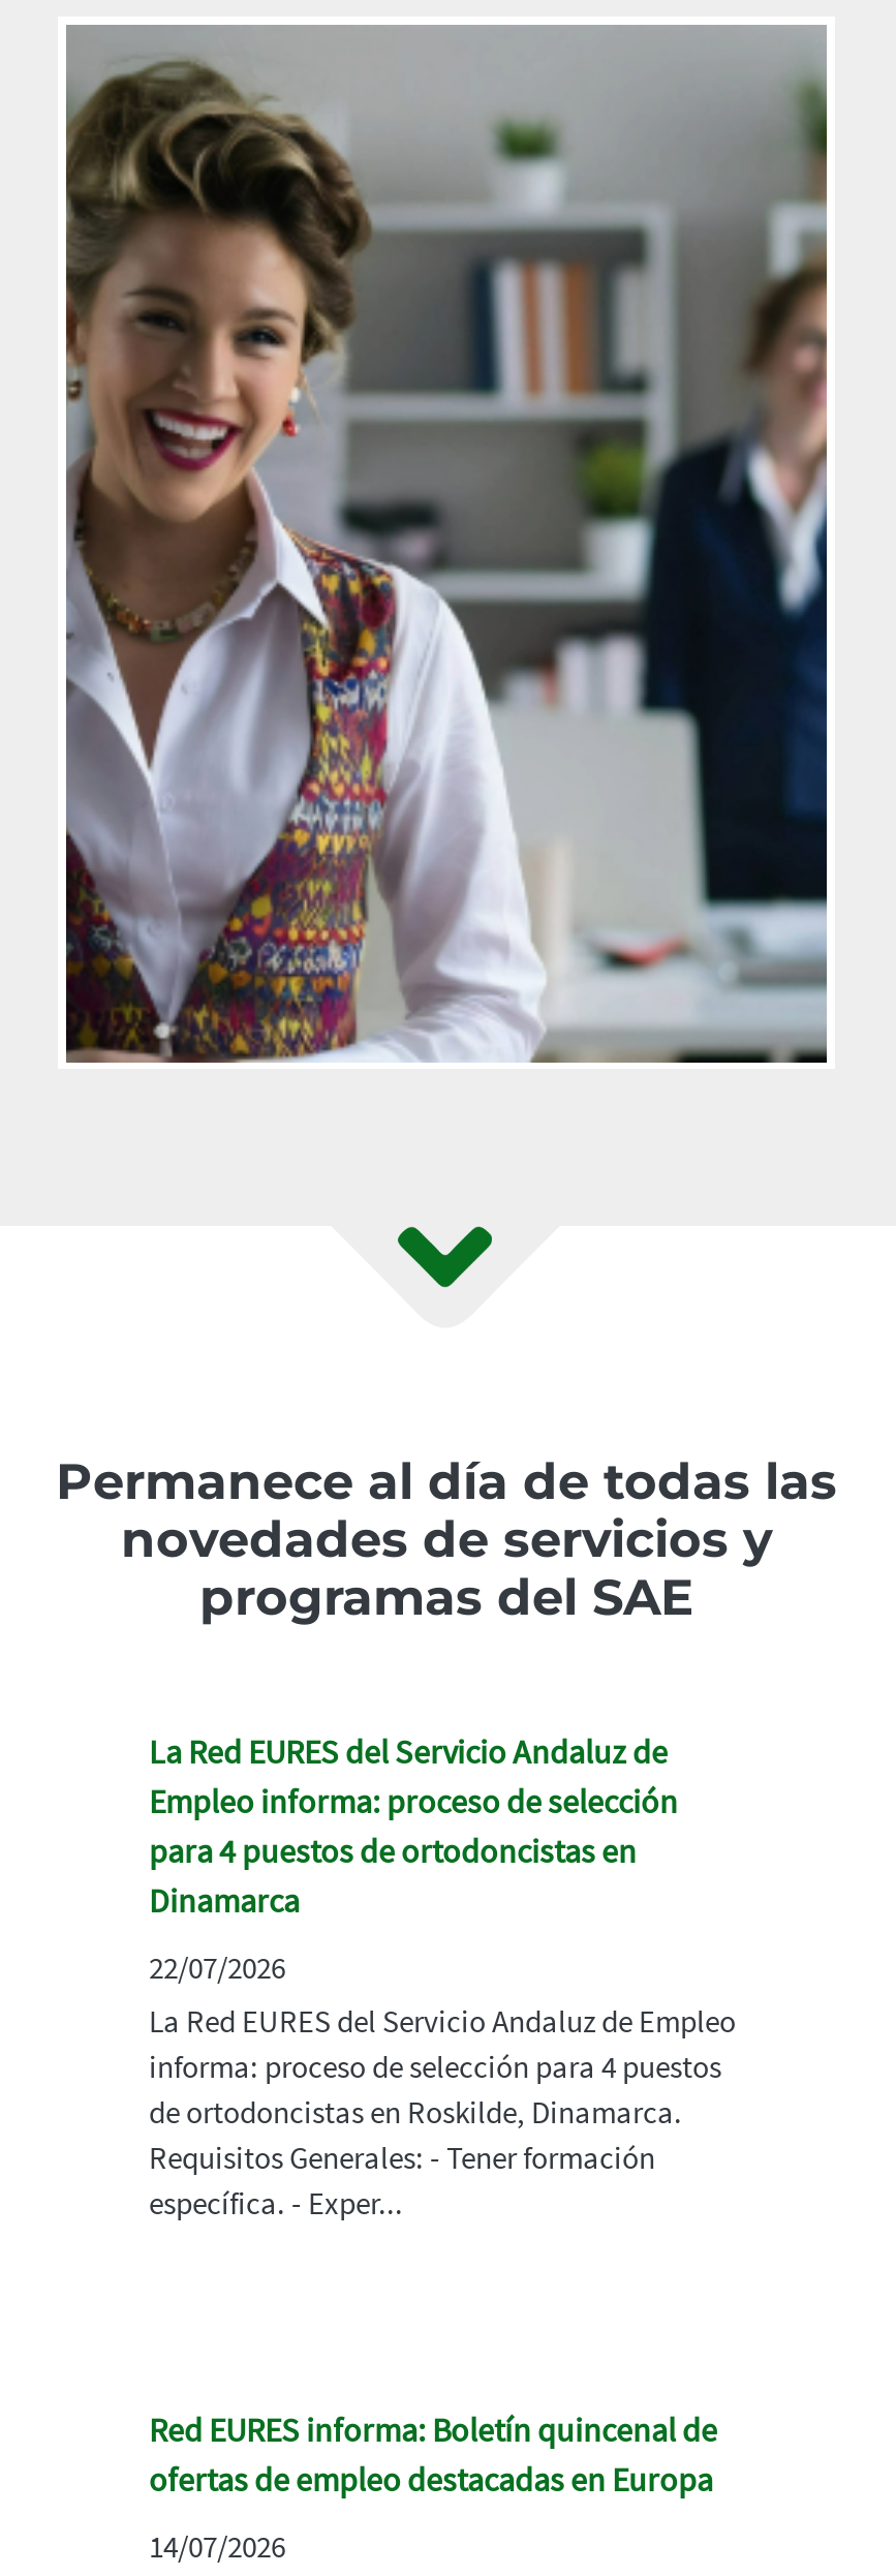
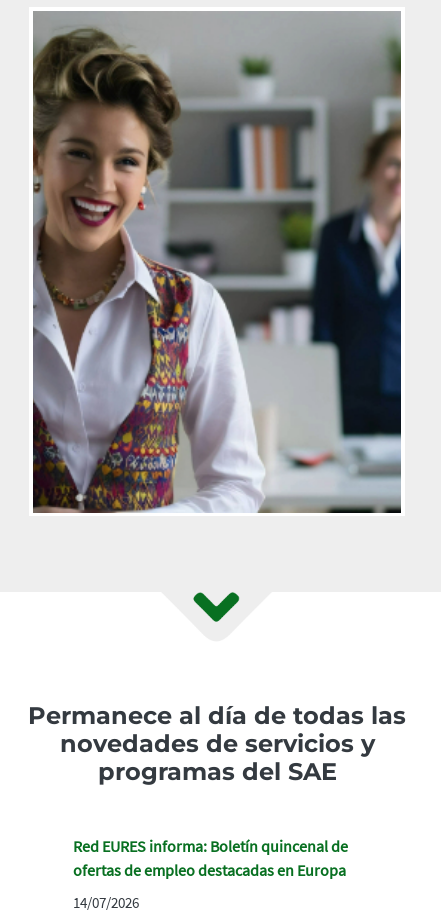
[149,1730,736,2222] La Red EURES del Servicio Andaluz de | Empleo informa: proceso de selección | para 4 puestos de ortodoncistas en | Dinamarca | 22/07/2026 | La Red EURES del Servicio Andaluz de Empleo | informa: proceso de selección para 4 puestos | de ortodoncistas en Roskilde, Dinamarca. | Requisitos Generales: - Tener formación | específica. - Exper... -> none

